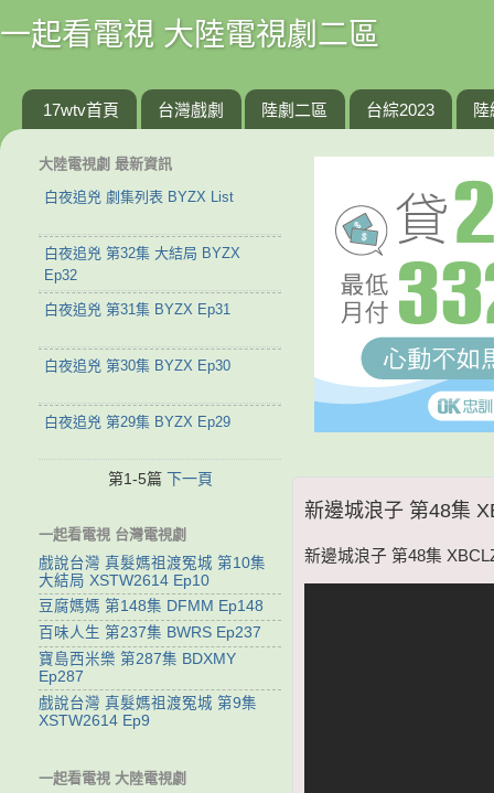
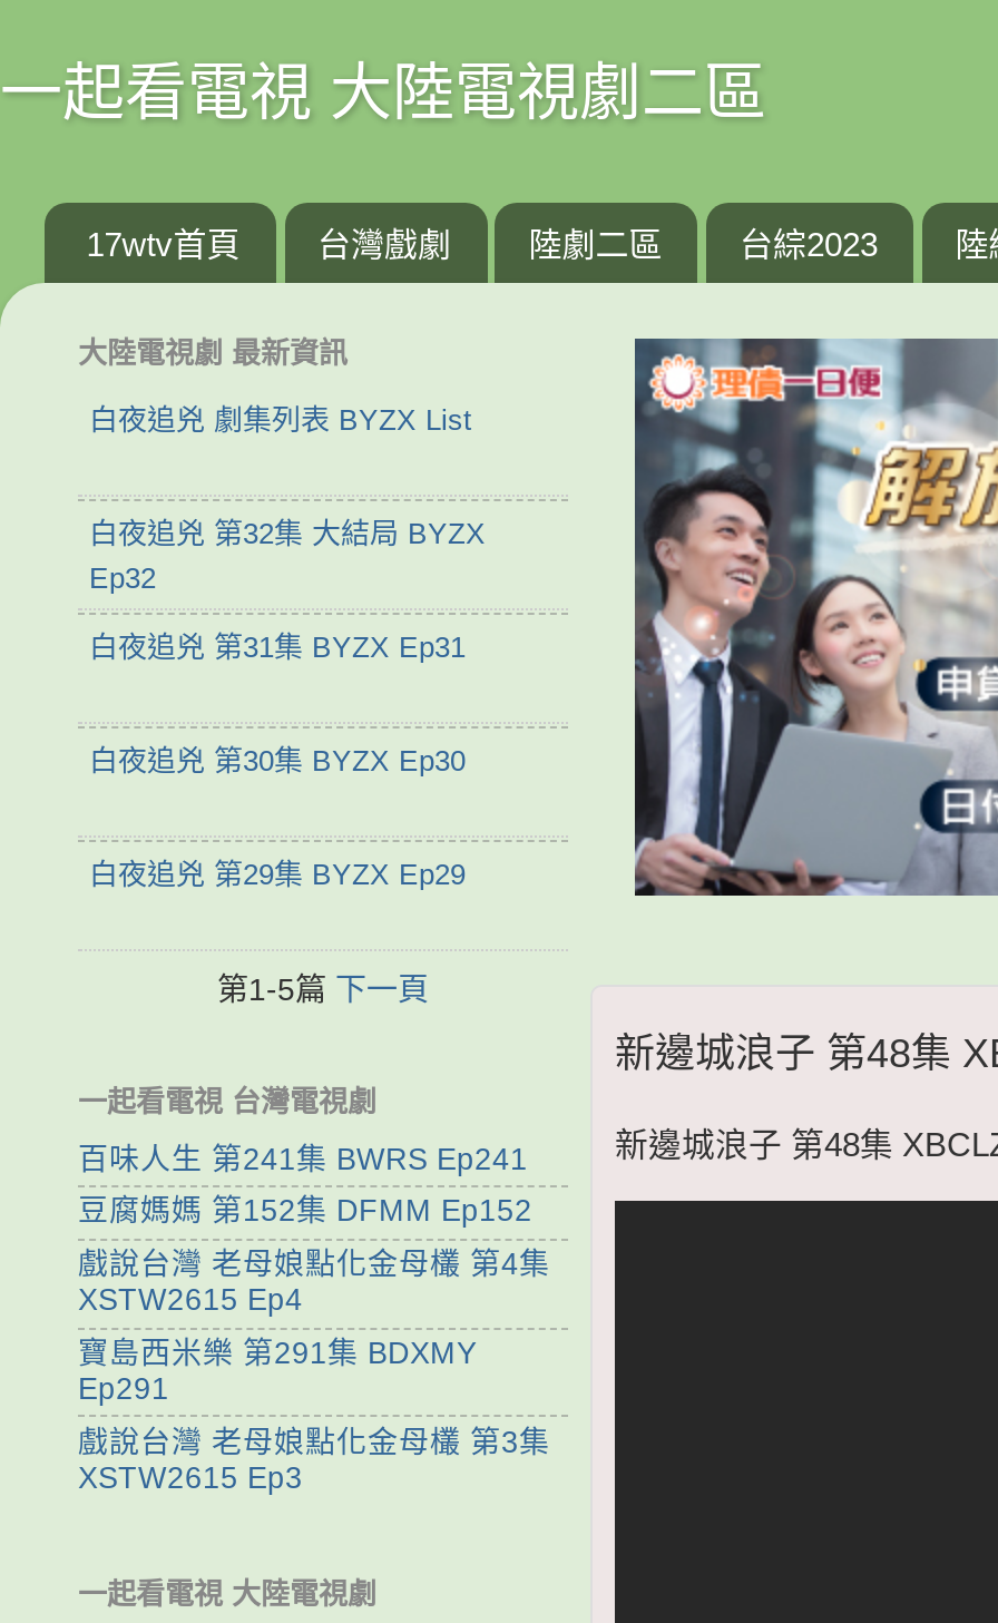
[314,157,491,432] [image] -> [633,336,991,898] [image]
[39,554,266,589] 戲說台灣 真髮媽祖渡冤城 第10集 | 大結局 XSTW2614 Ep10 -> [78,1142,528,1175] 百味人生 第241集 BWRS Ep241
[39,598,264,615] 豆腐媽媽 第148集 DFMM Ep148 -> [78,1195,532,1228] 豆腐媽媽 第152集 DFMM Ep152
[39,624,261,641] 百味人生 第237集 BWRS Ep237 -> [78,1248,550,1317] 戲說台灣 老母娘點化金母欉 第4集 | XSTW2615 Ep4
[39,651,236,685] 寶島西米樂 第287集 BDXMY | Ep287 -> [78,1336,477,1406] 寶島西米樂 第291集 BDXMY | Ep291
[39,694,257,729] 戲說台灣 真髮媽祖渡冤城 第9集 | XSTW2614 Ep9 -> [78,1425,550,1494] 戲說台灣 老母娘點化金母欉 第3集 | XSTW2615 Ep3

